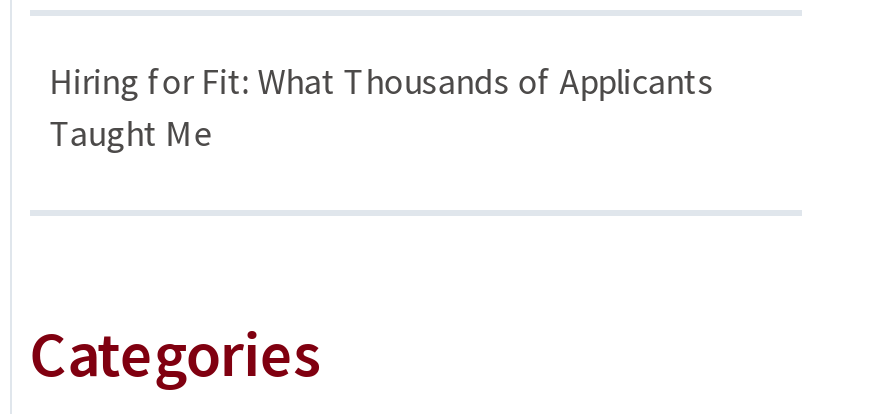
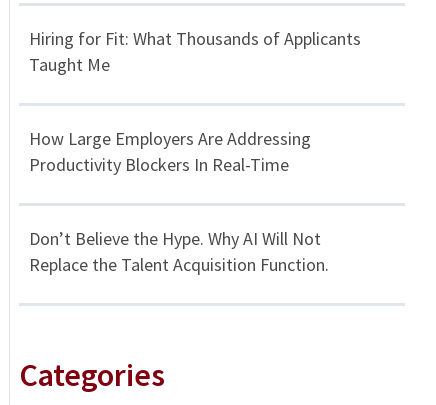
none -> [29,127,329,276] How Large Employers Are Addressing | Productivity Blockers In Real-Time | Don’t Believe the Hype. Why AI Will Not | Replace the Talent Acquisition Function.

